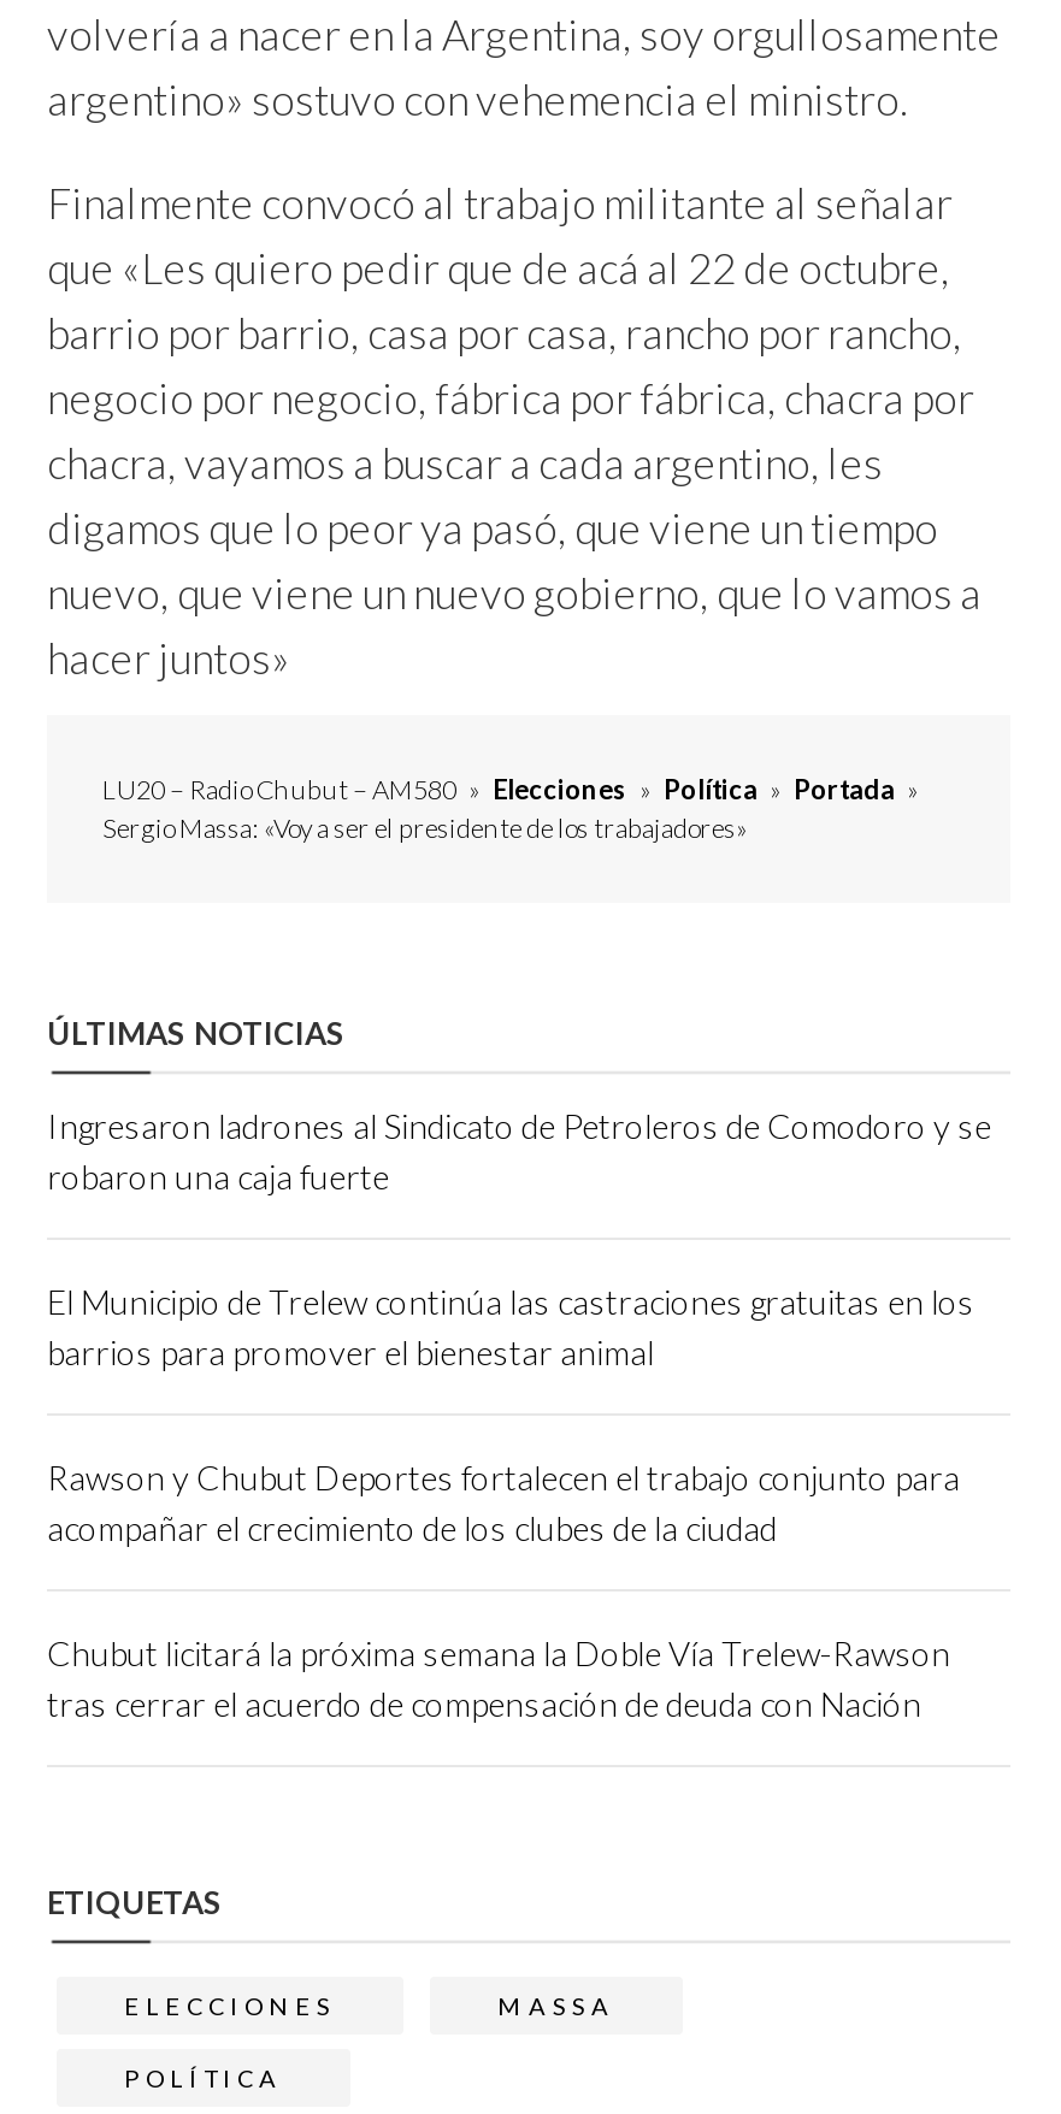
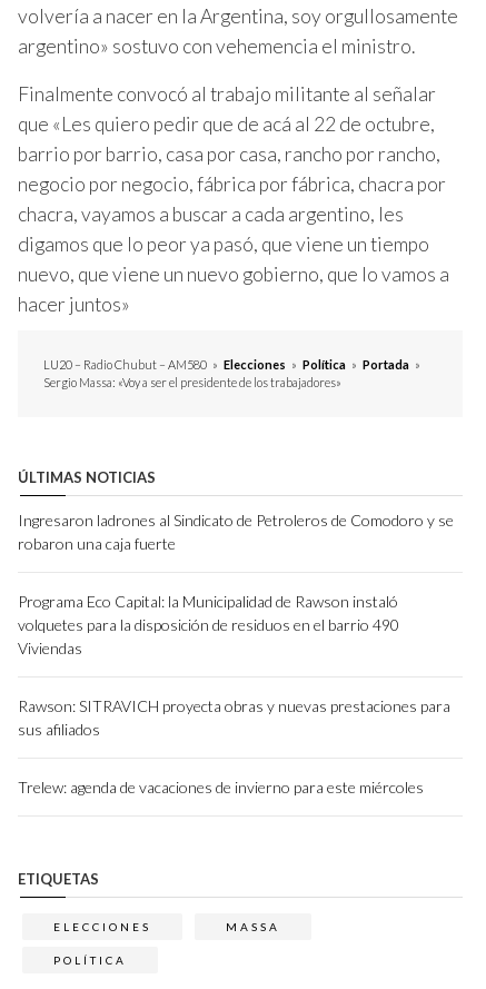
[47,1281,974,1372] El Municipio de Trelew continúa las castraciones gratuitas en los | barrios para promover el bienestar animal -> [18,592,399,657] Programa Eco Capital: la Municipalidad de Rawson instaló | volquetes para la disposición de residuos en el barrio 490 | Viviendas
[47,1457,960,1548] Rawson y Chubut Deportes fortalecen el trabajo conjunto para | acompañar el crecimiento de los clubes de la ciudad -> [18,696,450,739] Rawson: SITRAVICH proyecta obras y nuevas prestaciones para | sus afiliados
[47,1632,950,1724] Chubut licitará la próxima semana la Doble Vía Trelew-Rawson | tras cerrar el acuerdo de compensación de deuda con Nación -> [18,778,424,797] Trelew: agenda de vacaciones de invierno para este miércoles

